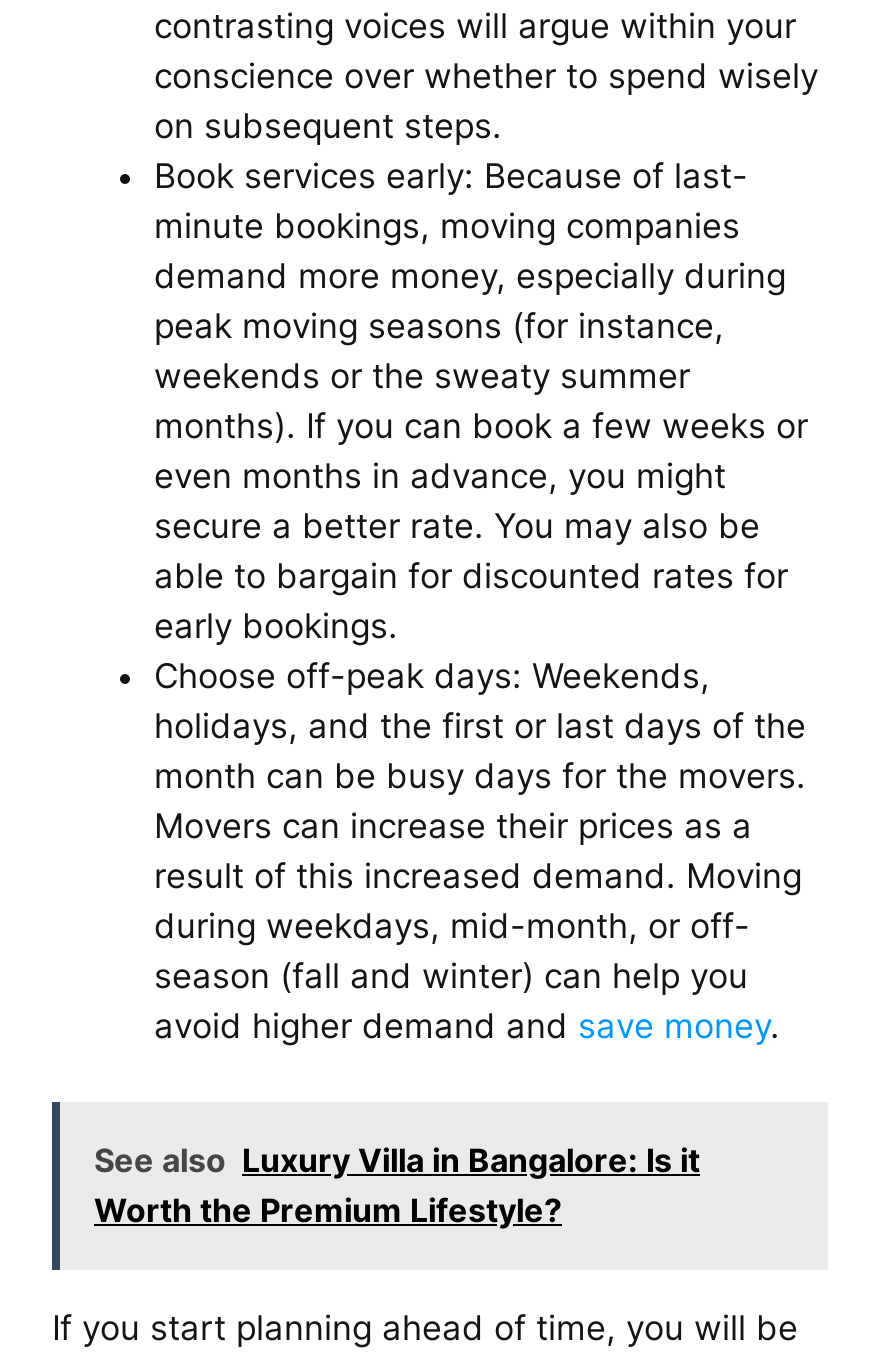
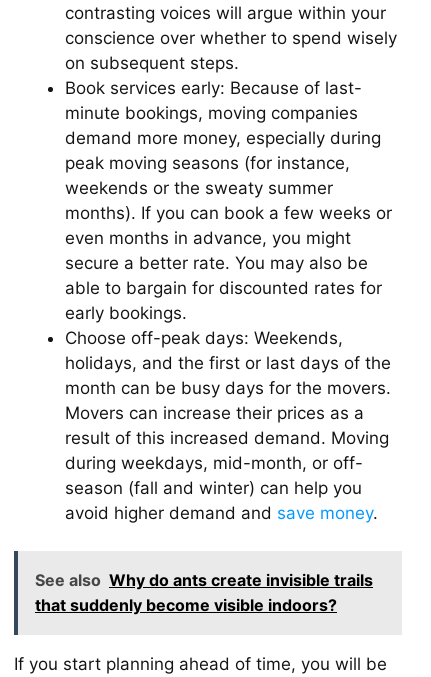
[94,1140,700,1230] See also Luxury Villa in Bangalore: Is it | Worth the Premium Lifestyle? -> [35,570,373,615] See also Why do ants create invisible trails | that suddenly become visible indoors?

